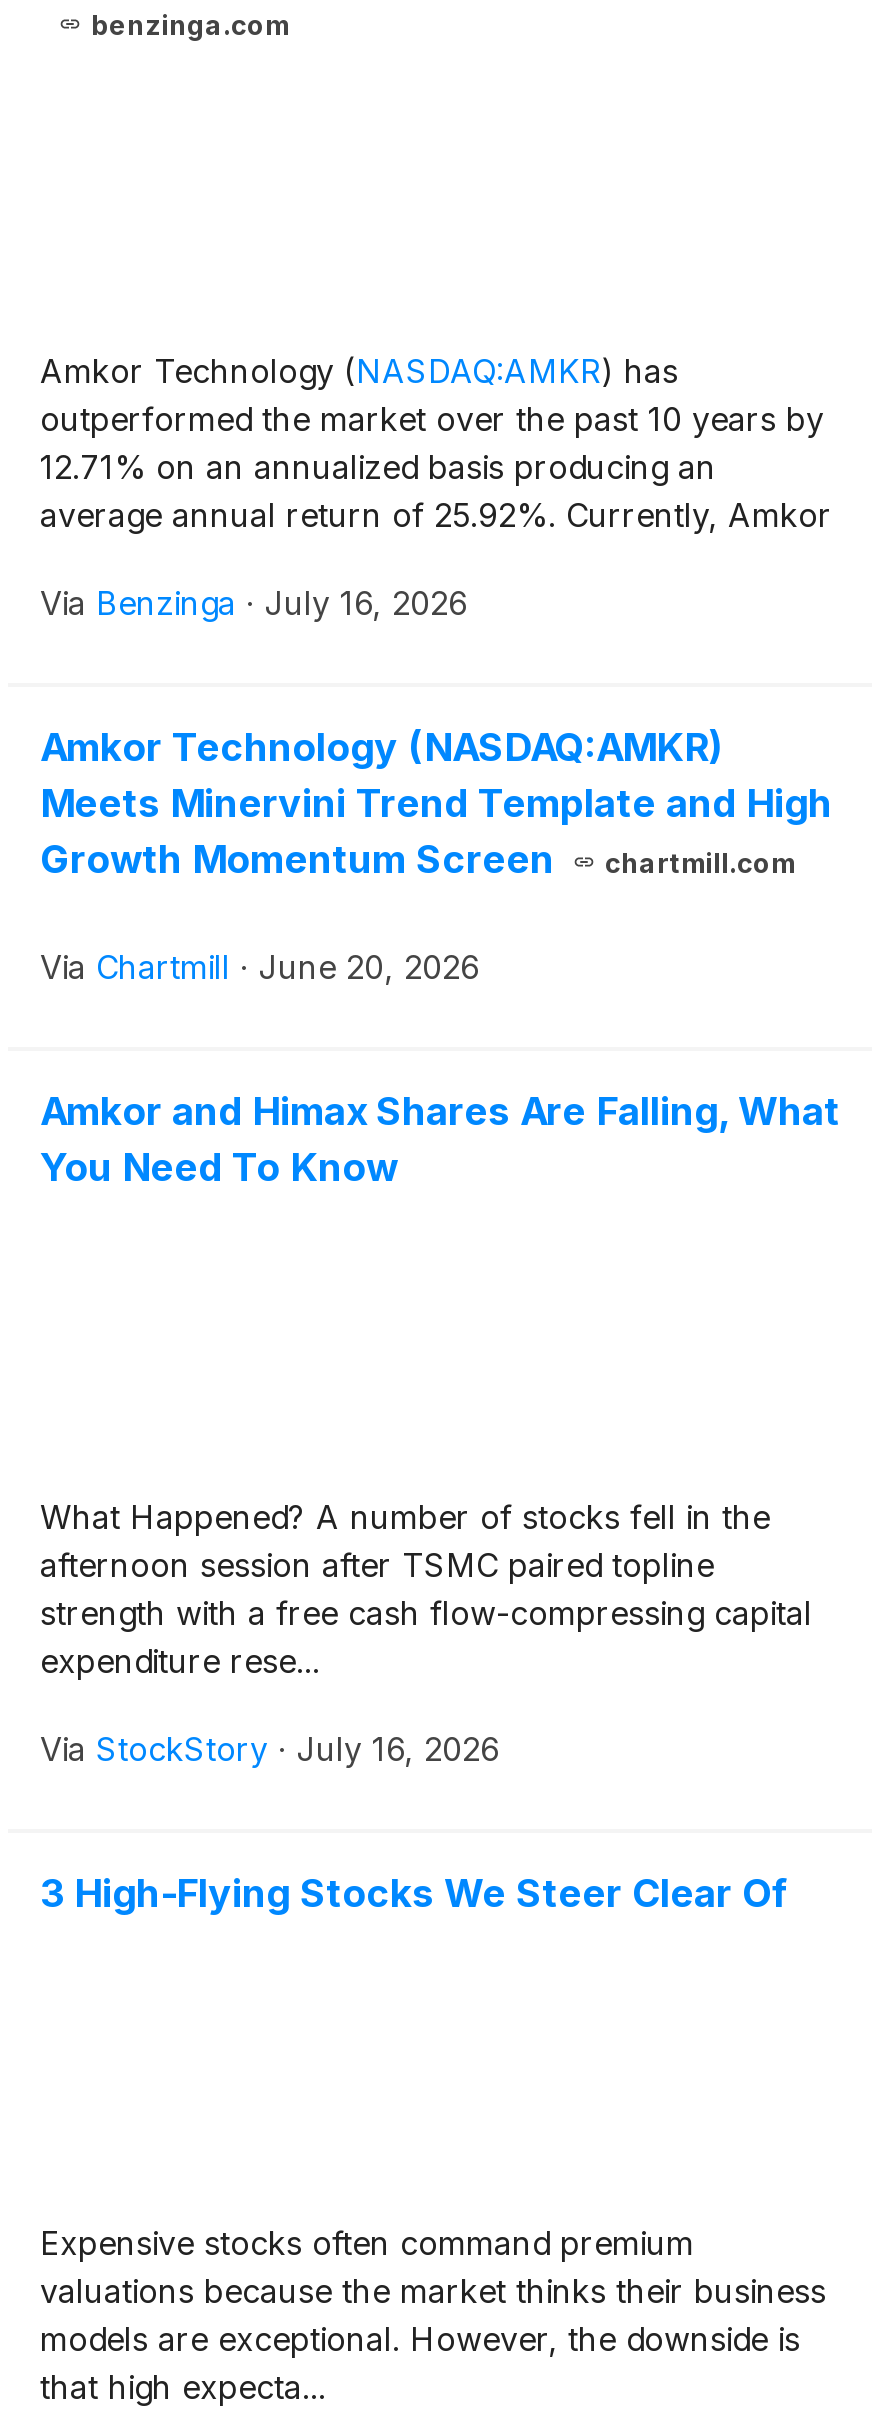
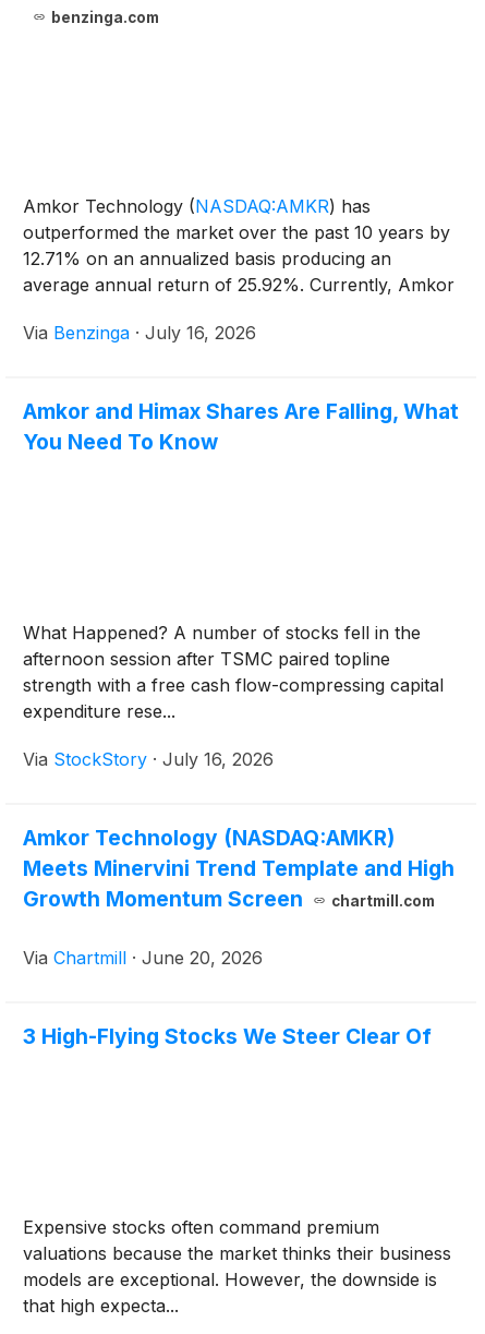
moved [40,723,832,987] -> [23,825,454,969]: Amkor Technology (NASDAQ:AMKR) | Meets Minervini Trend Template and High | Growth Momentum Screen | chartmill.com | Via Chartmill · June 20, 2026
moved [40,1087,840,1769] -> [23,398,459,770]: Amkor and Himax Shares Are Falling, What | You Need To Know | What Happened? A number of stocks fell in the | afternoon session after TSMC paired topline | strength with a free cash flow-compressing capital | expenditure rese... | Via StockStory · July 16, 2026

